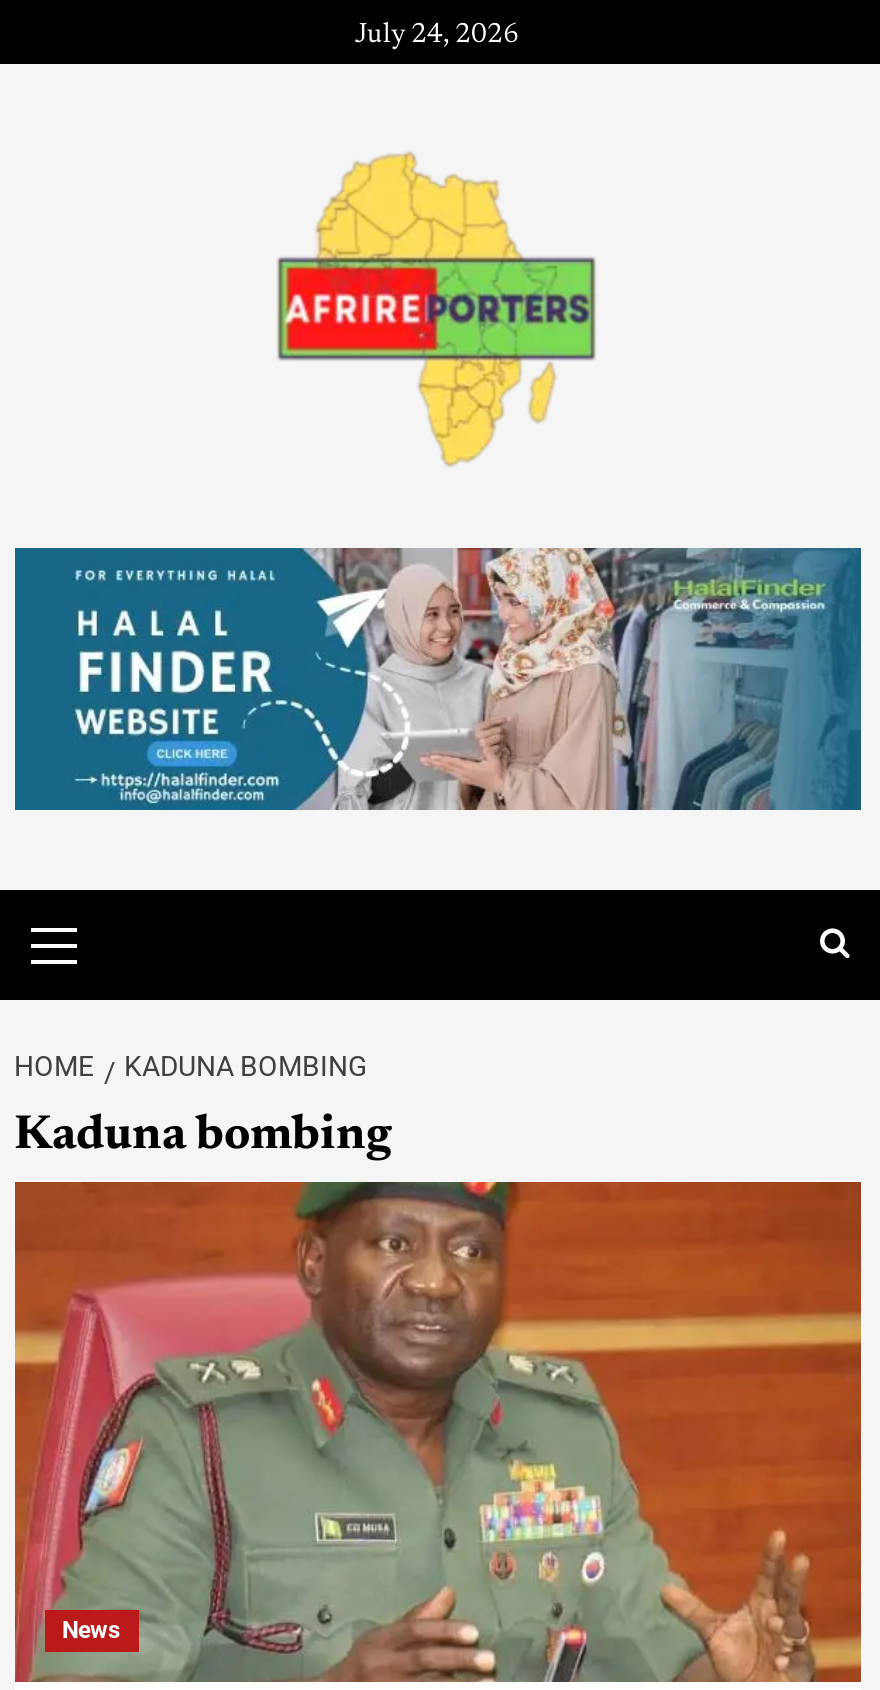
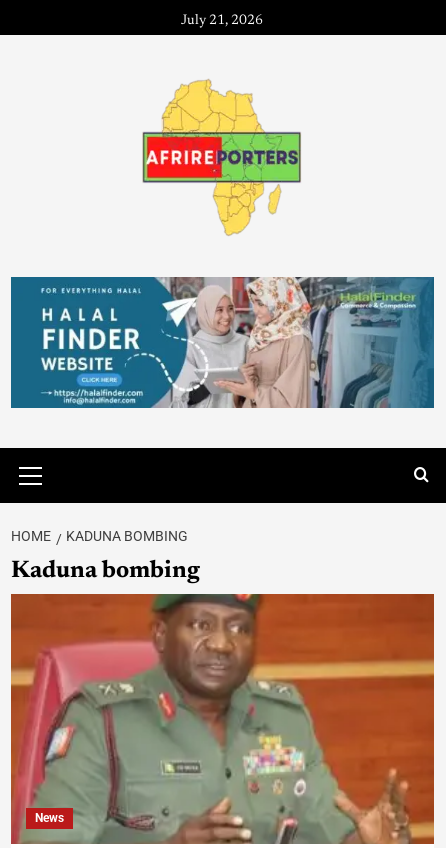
[355,22,519,50] July 24, 2026 -> [181,14,263,28] July 21, 2026

